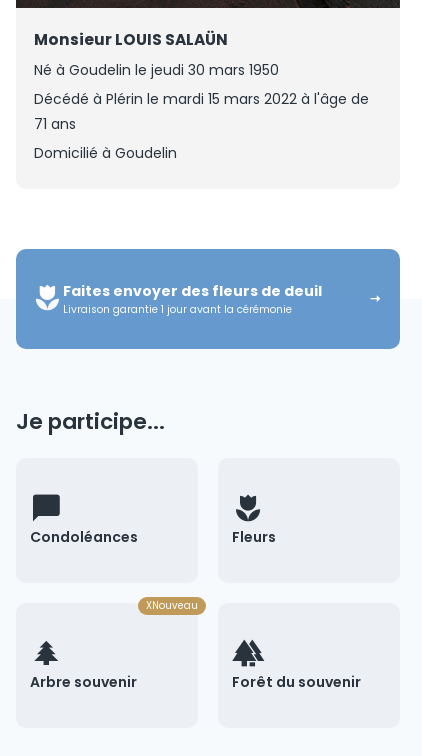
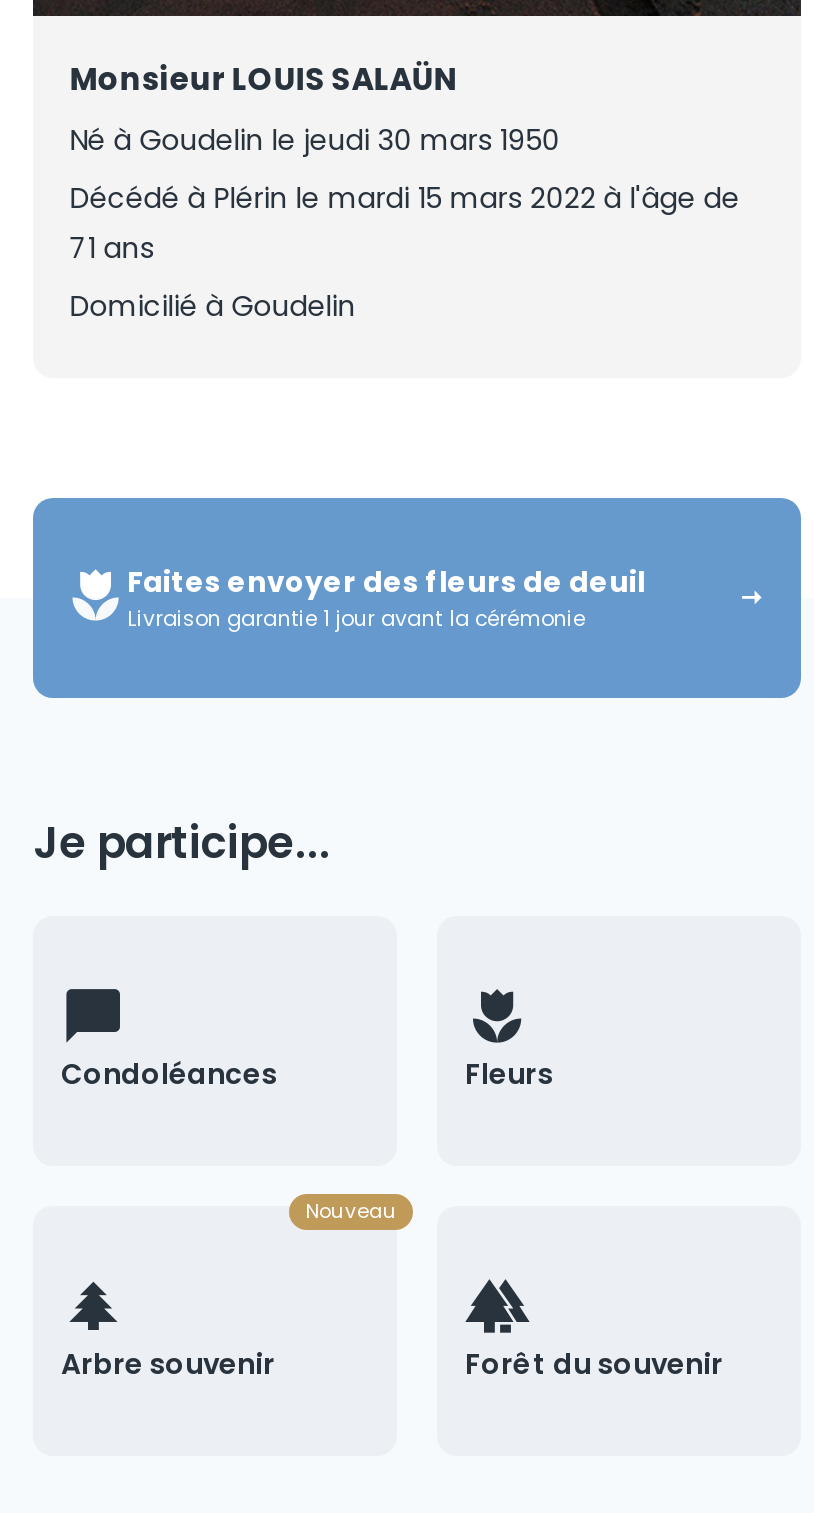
[146,598,198,611] XNouveau -> [305,1197,397,1223] Nouveau

